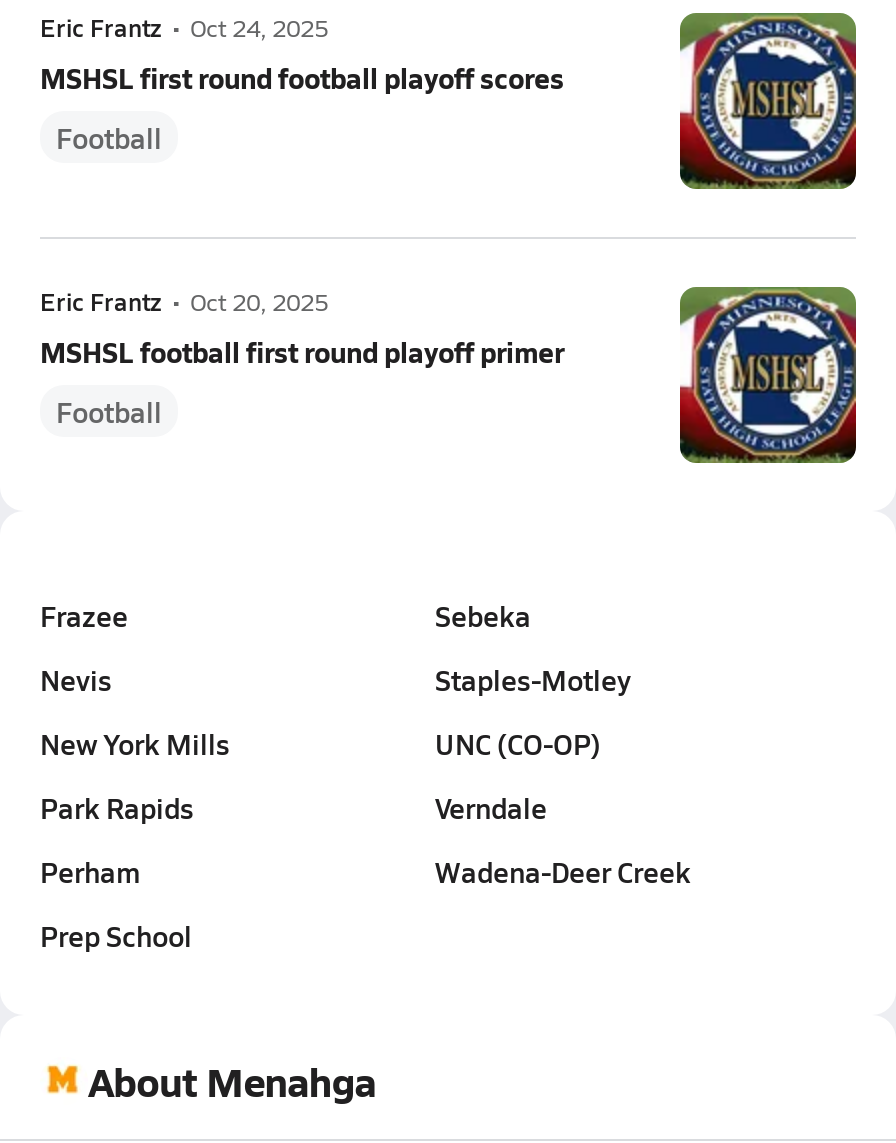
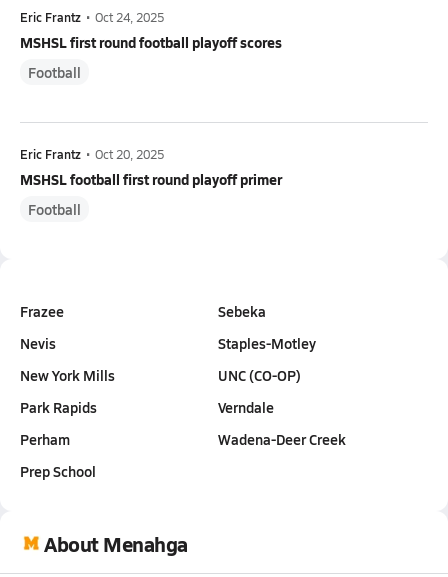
[678,11,858,191] [image] -> none
[678,285,858,465] [image] -> none

